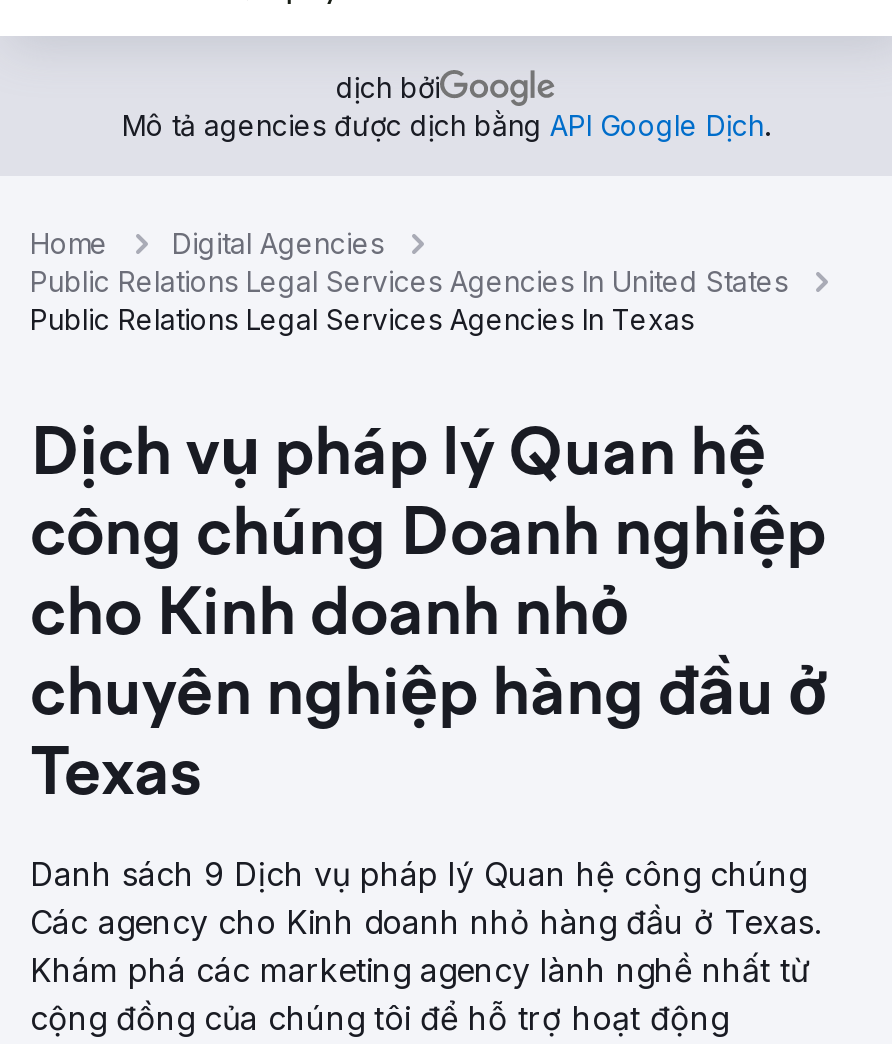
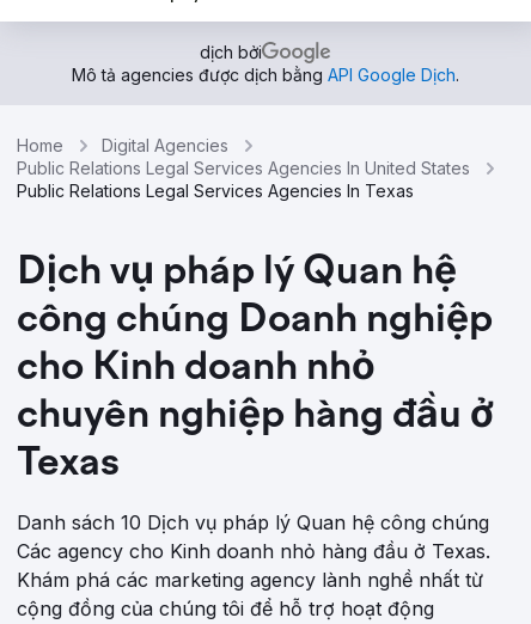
[30,854,806,894] Danh sách 9 Dịch vụ pháp lý Quan hệ công chúng -> [17,510,489,534] Danh sách 10 Dịch vụ pháp lý Quan hệ công chúng

